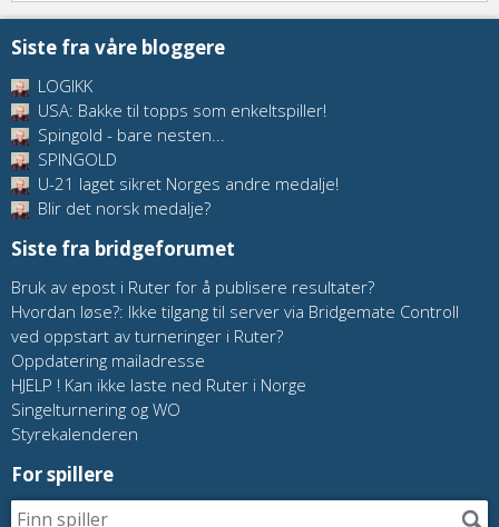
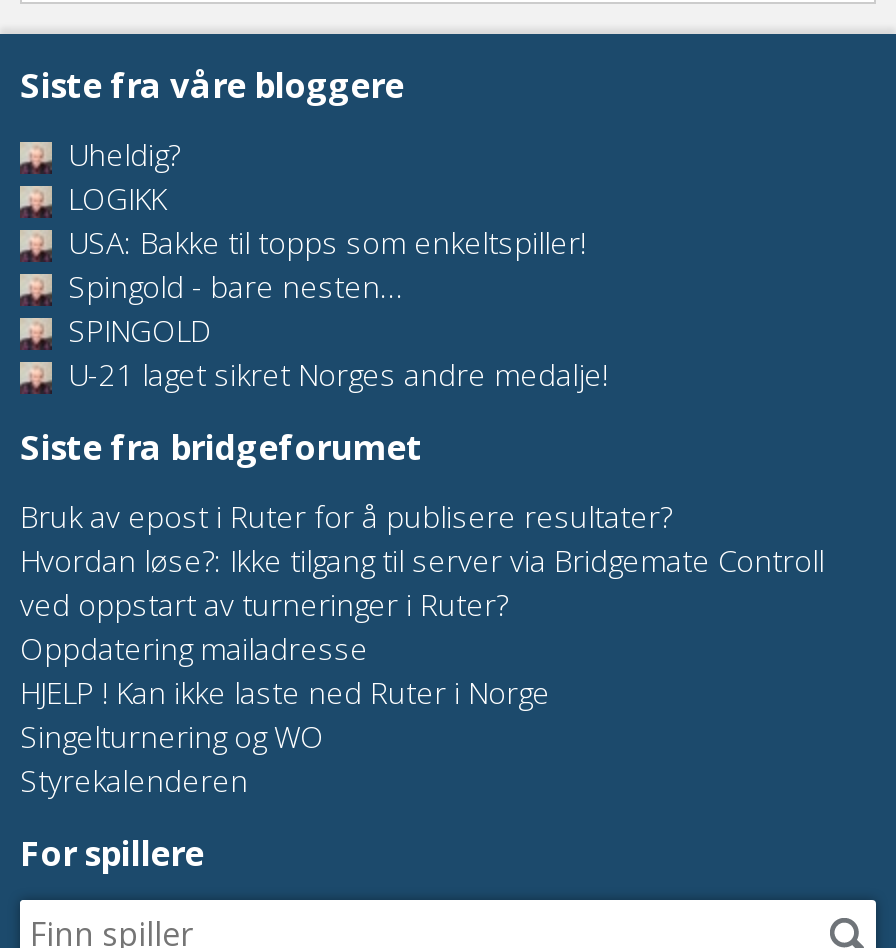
none -> [60,134,180,174] Uheldig?
moved [33,74,339,194] -> [60,178,608,394]: LOGIKK | USA: Bakke til topps som enkeltspiller! | Spingold - bare nesten... | SPINGOLD | U-21 laget sikret Norges andre medalje!
[33,197,211,219] Blir det norsk medalje? -> none

